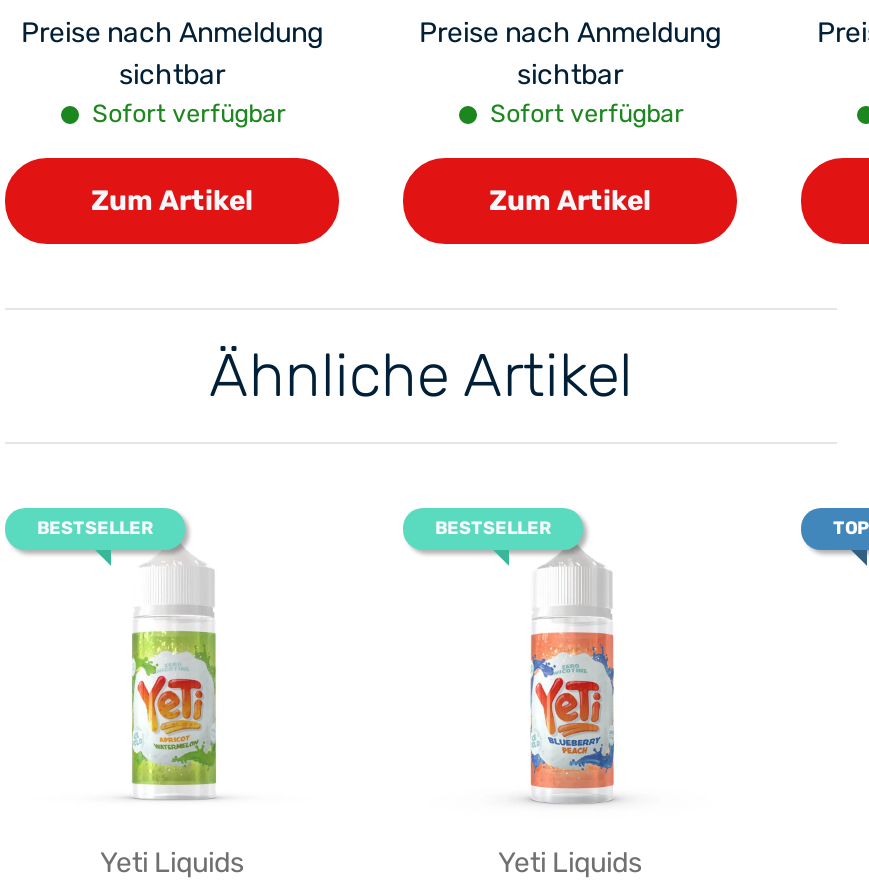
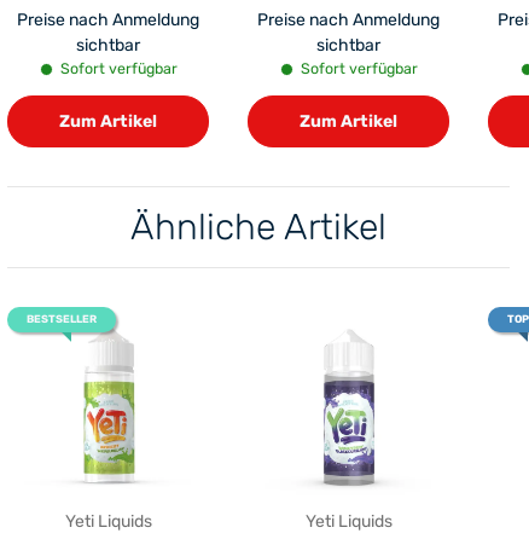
[401,514,615,802] [image] -> [322,314,376,485] [image]
[435,518,551,538] BESTSELLER -> none

